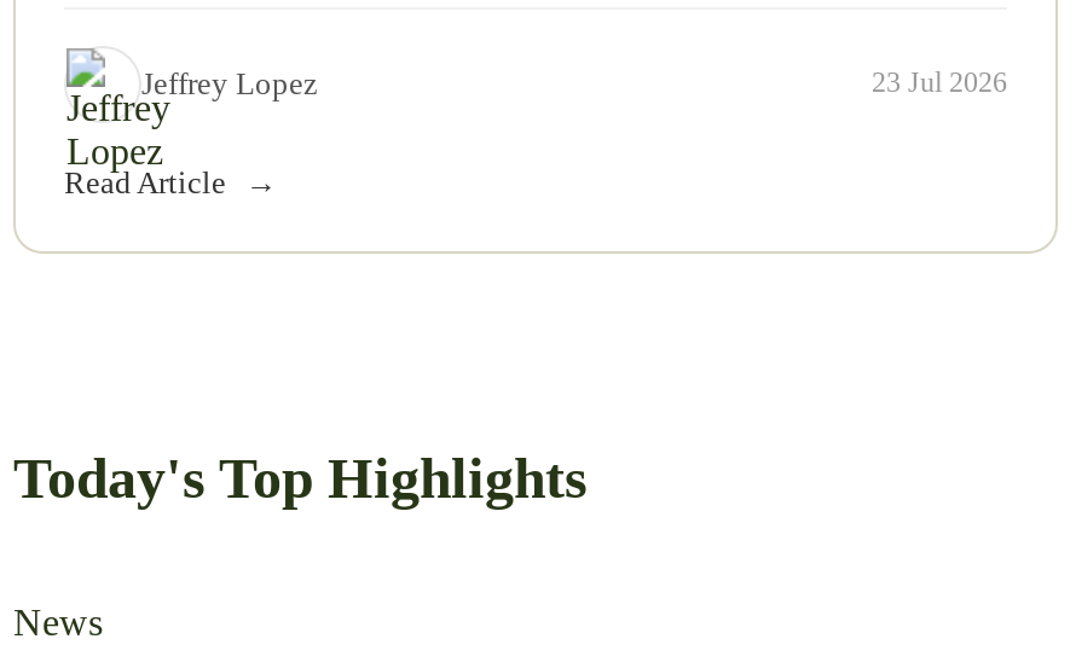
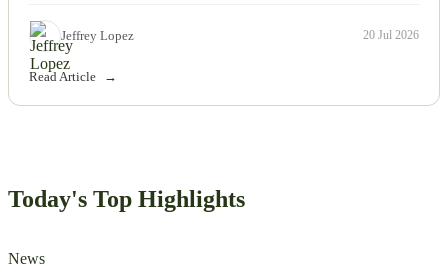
[872,65,1007,99] 23 Jul 2026 -> [363,28,419,42] 20 Jul 2026

